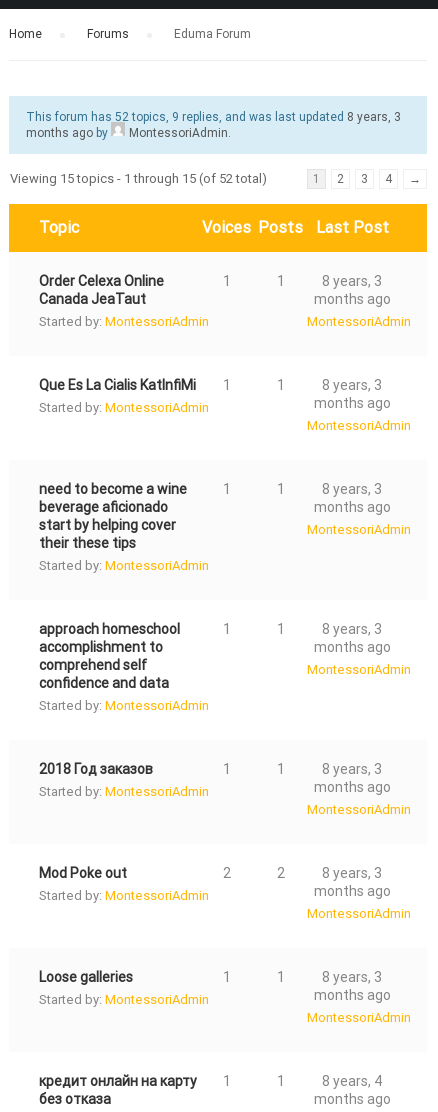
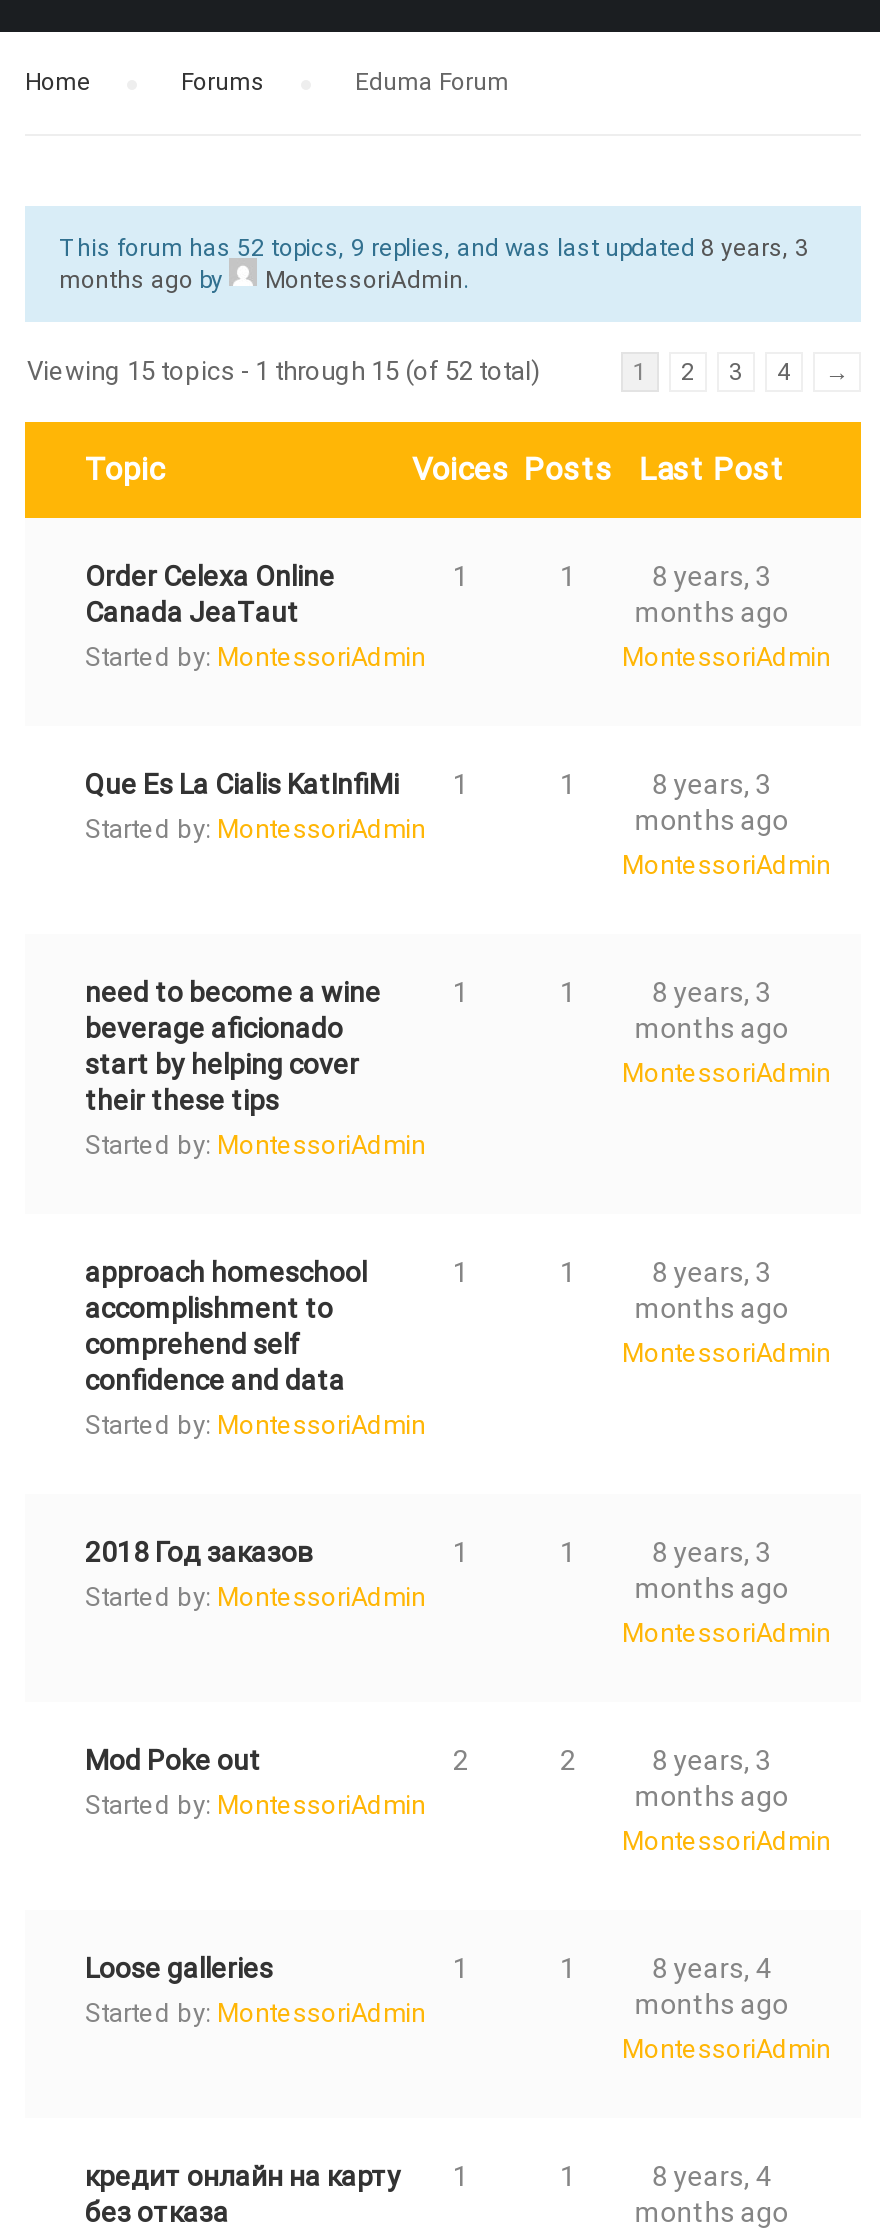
[322,969,382,985] 8 years, 3 -> [651,1952,771,1984] 8 years, 4

